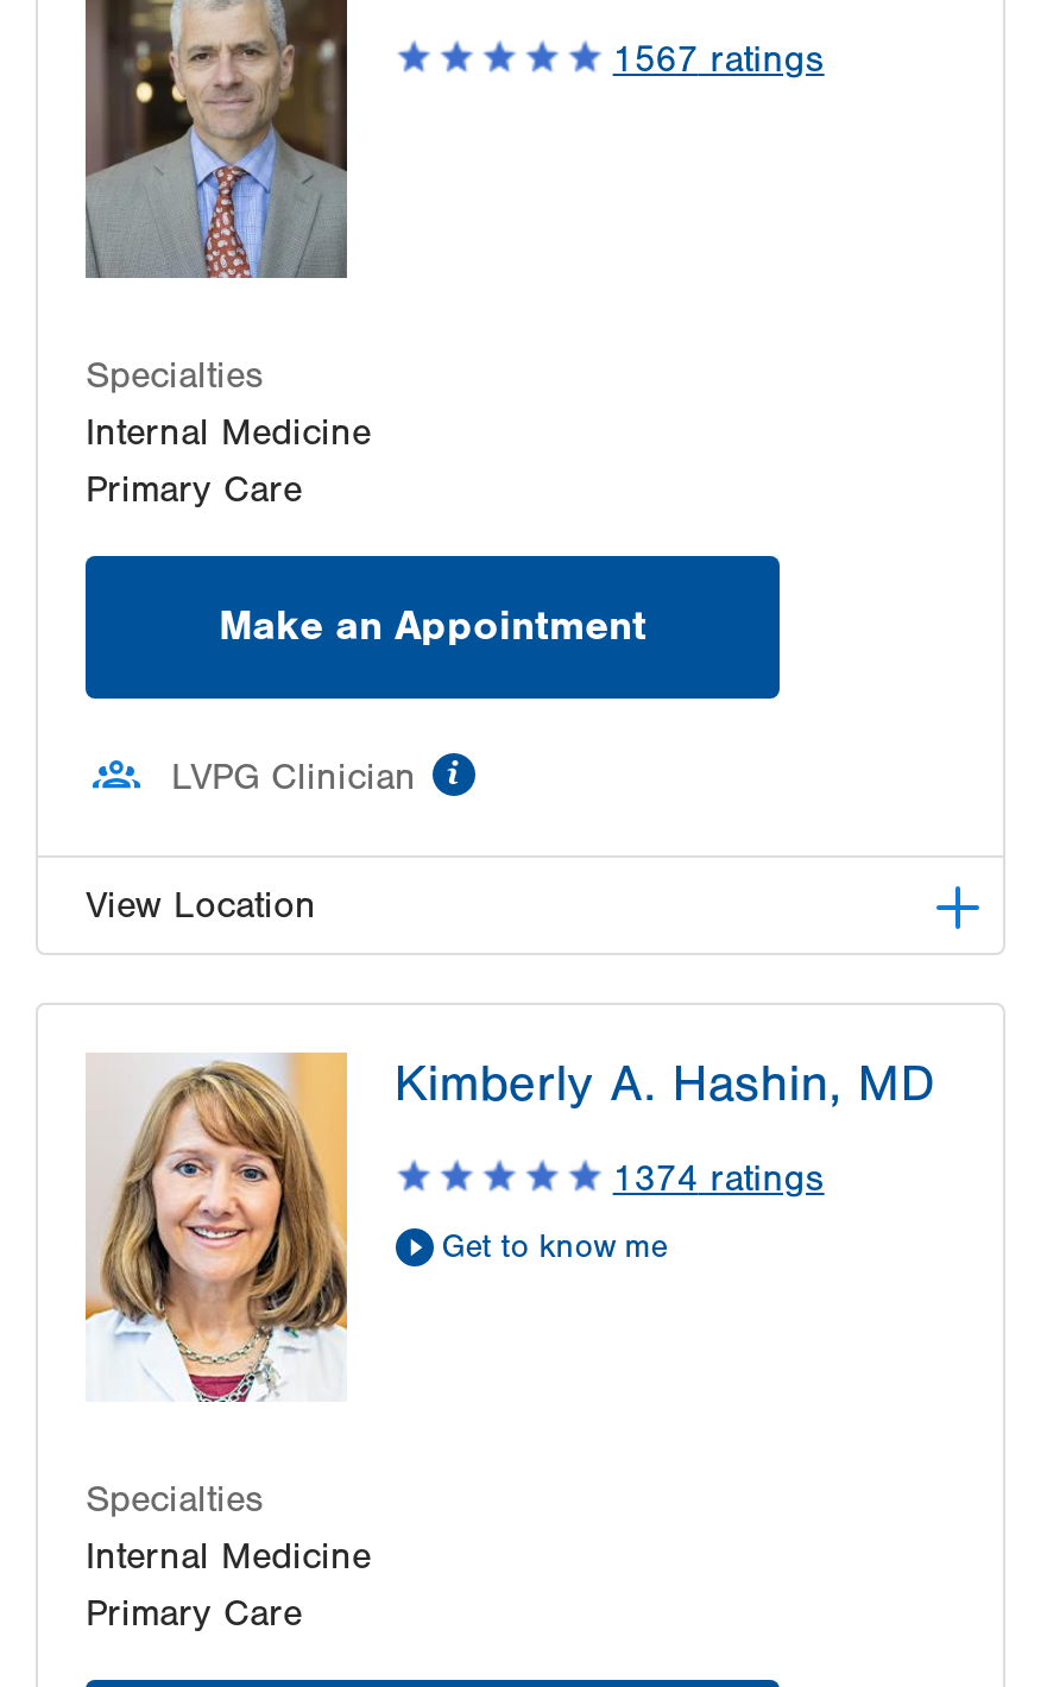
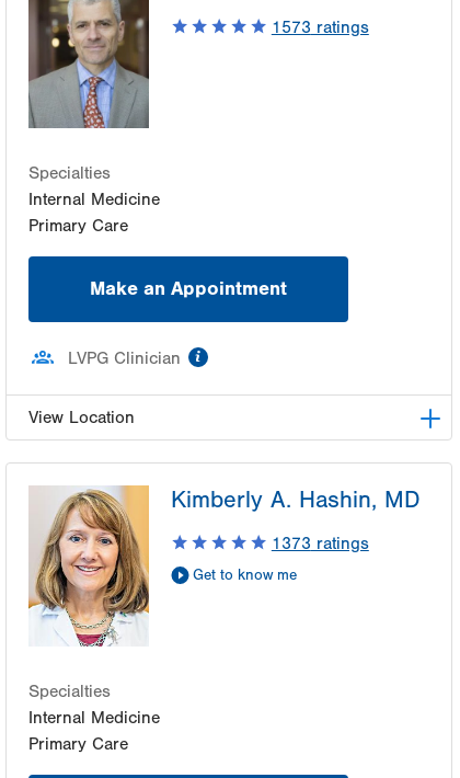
[613,38,824,81] 1567 ratings -> [271,18,369,37] 1573 ratings
[613,1158,824,1201] 1374 ratings -> [271,534,369,554] 1373 ratings

